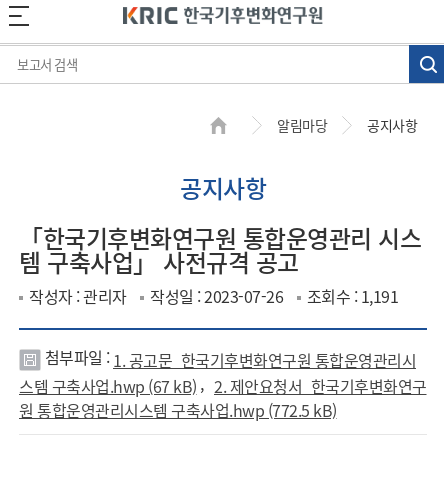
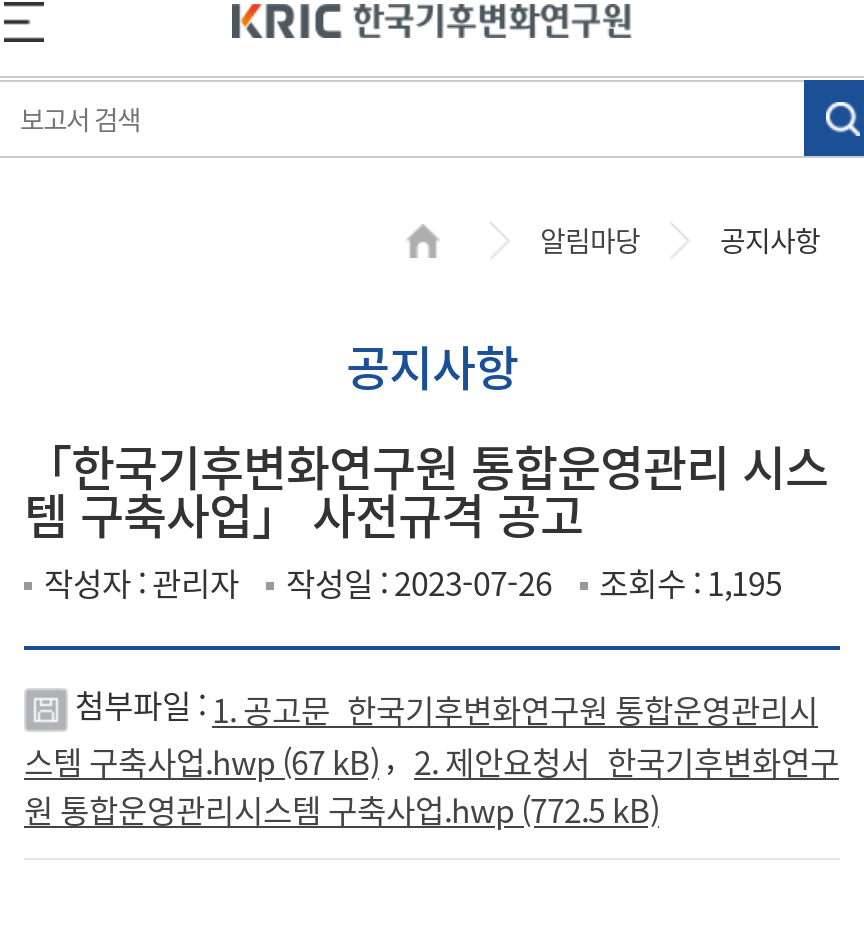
[29,284,398,308] 작성자 : 관리자 작성일 : 2023-07-26 조회수 : 1,191 -> [44,558,782,606] 작성자 : 관리자 작성일 : 2023-07-26 조회수 : 1,195

